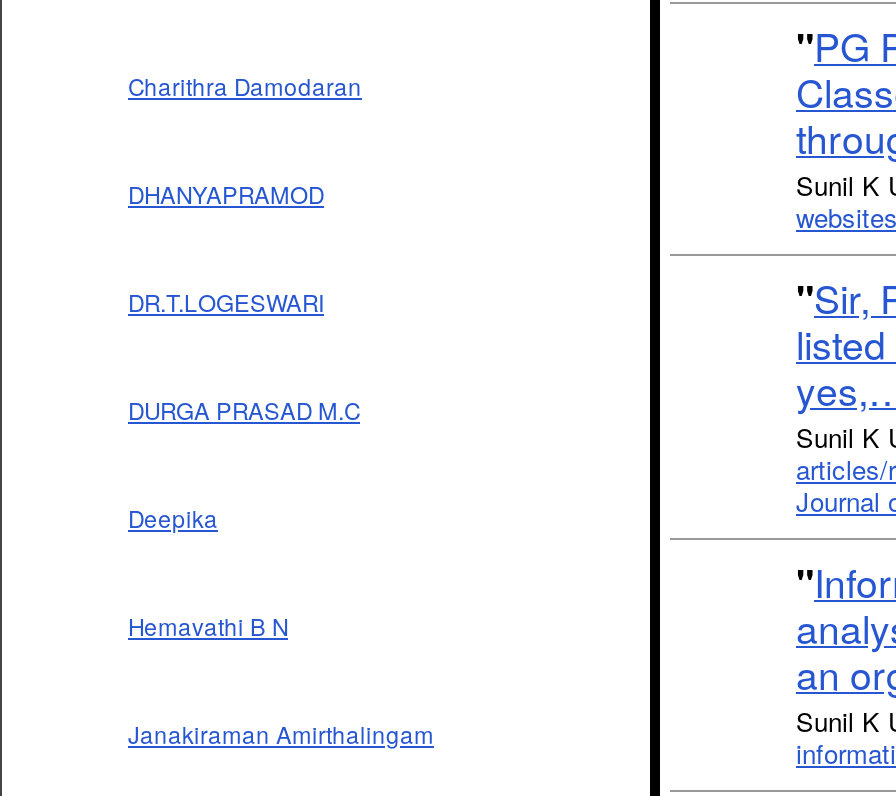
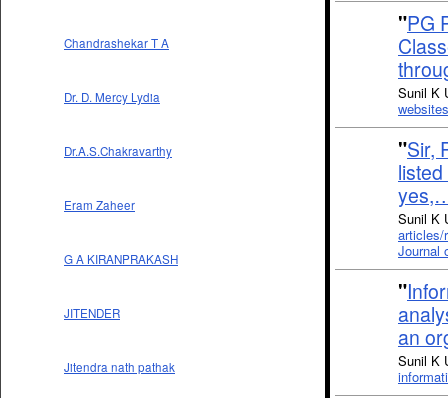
[128,70,362,102] Charithra Damodaran -> [64,35,169,51] Chandrashekar T A
[128,178,324,210] DHANYAPRAMOD -> [64,89,160,105] Dr. D. Mercy Lydia
[128,286,324,318] DR.T.LOGESWARI -> [64,143,172,159] Dr.A.S.Chakravarthy
[128,394,360,426] DURGA PRASAD M.C -> [64,197,135,213] Eram Zaheer
[128,502,218,534] Deepika -> [64,251,178,267] G A KIRANPRAKASH
[128,610,288,642] Hemavathi B N -> [64,305,120,321] JITENDER
[128,718,434,750] Janakiraman Amirthalingam -> [64,359,175,375] Jitendra nath pathak

